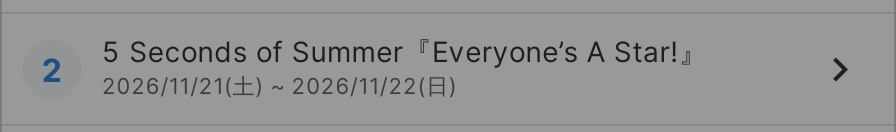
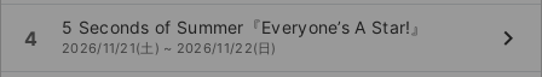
[42,34,707,100] 2 5 Seconds of Summer『Everyone’s A Star!』 2026/11/21(土) ~ 2026/11/22(日) -> [25,17,428,57] 4 5 Seconds of Summer『Everyone’s A Star!』 2026/11/21(土) ~ 2026/11/22(日)

